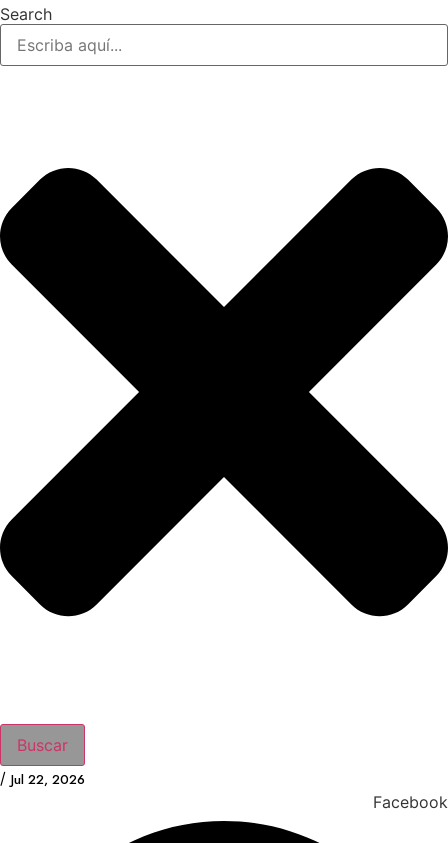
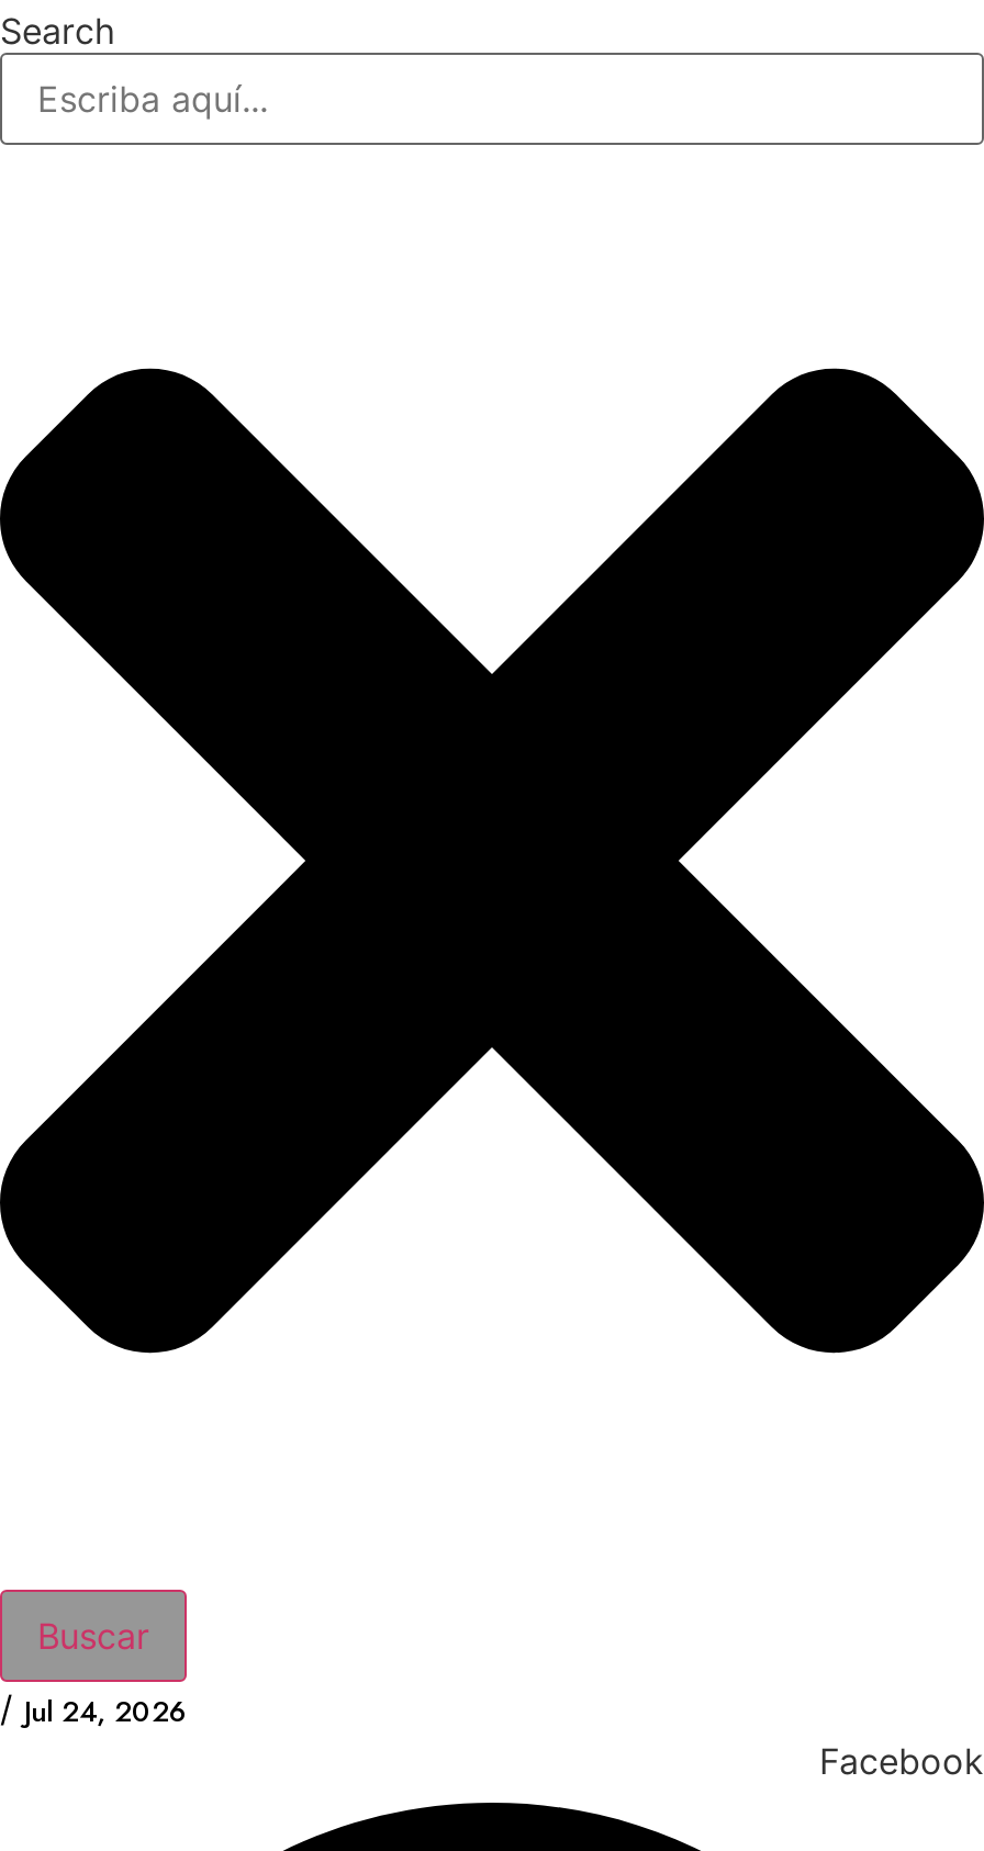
[0,768,85,789] / Jul 22, 2026 -> [0,1685,187,1732] / Jul 24, 2026

